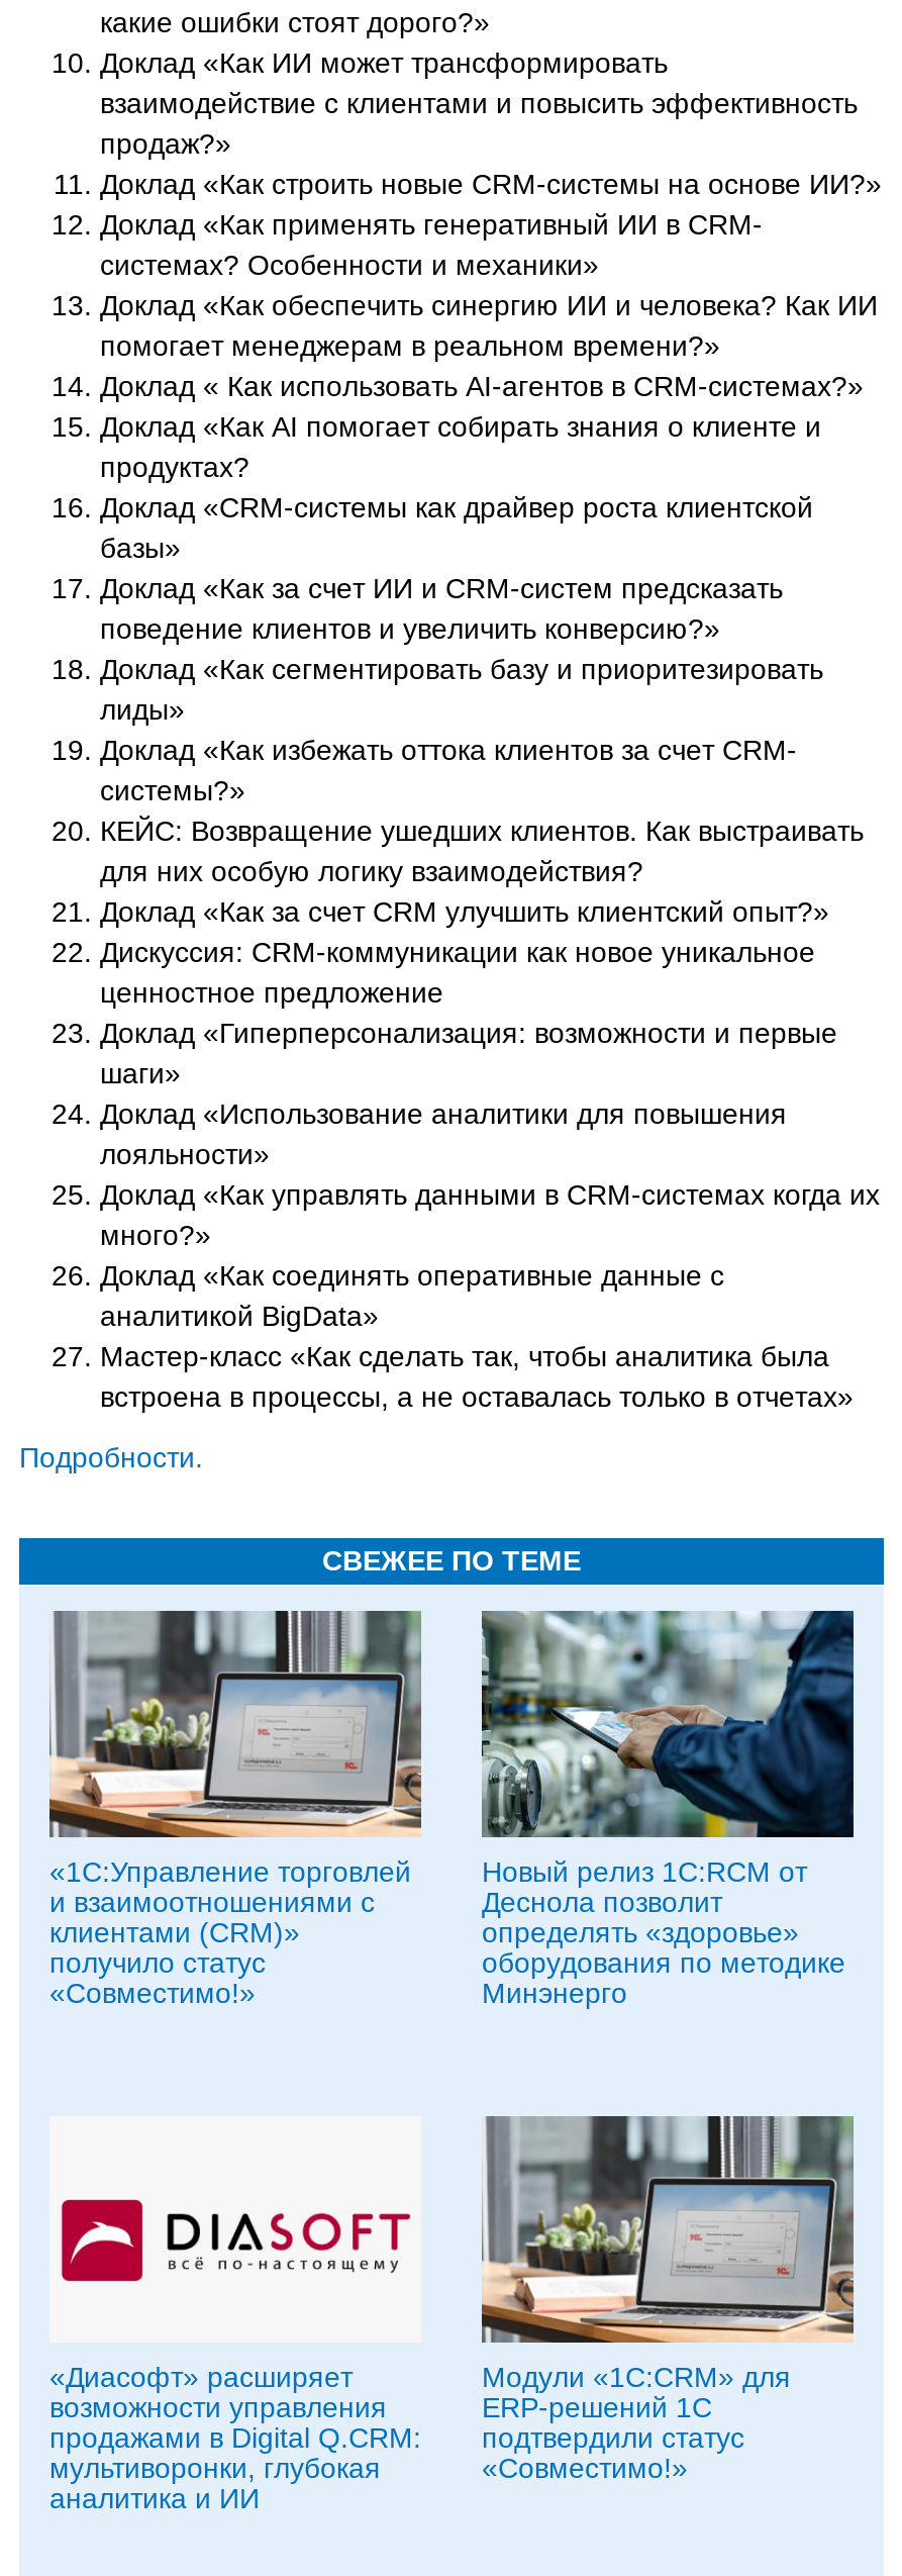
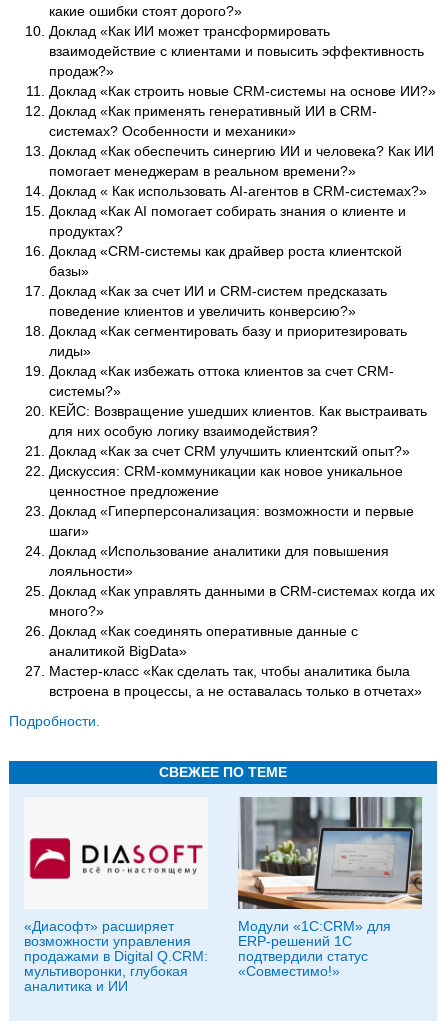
[47,1609,423,2009] [image] | «1С:Управление торговлей | и взаимоотношениями с | клиентами (CRM)» | получило статус | «Совместимо!» -> none
[480,1611,856,2009] [image] | Новый релиз 1С:RCM от | Деснола позволит | определять «здоровье» | оборудования по методике | Минэнерго -> none

